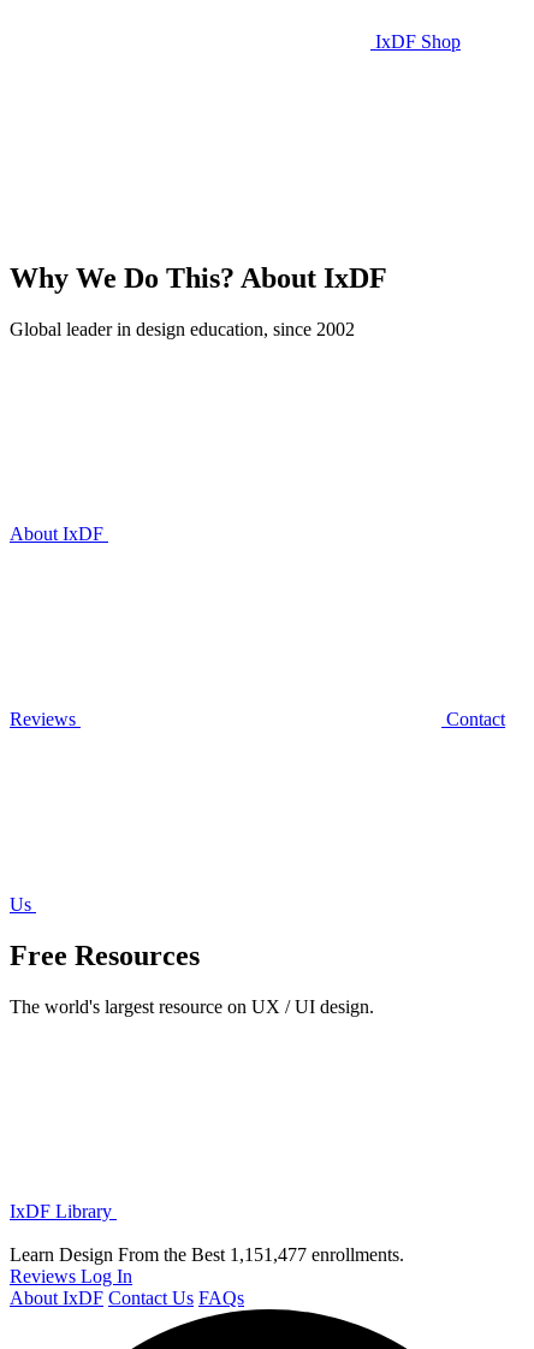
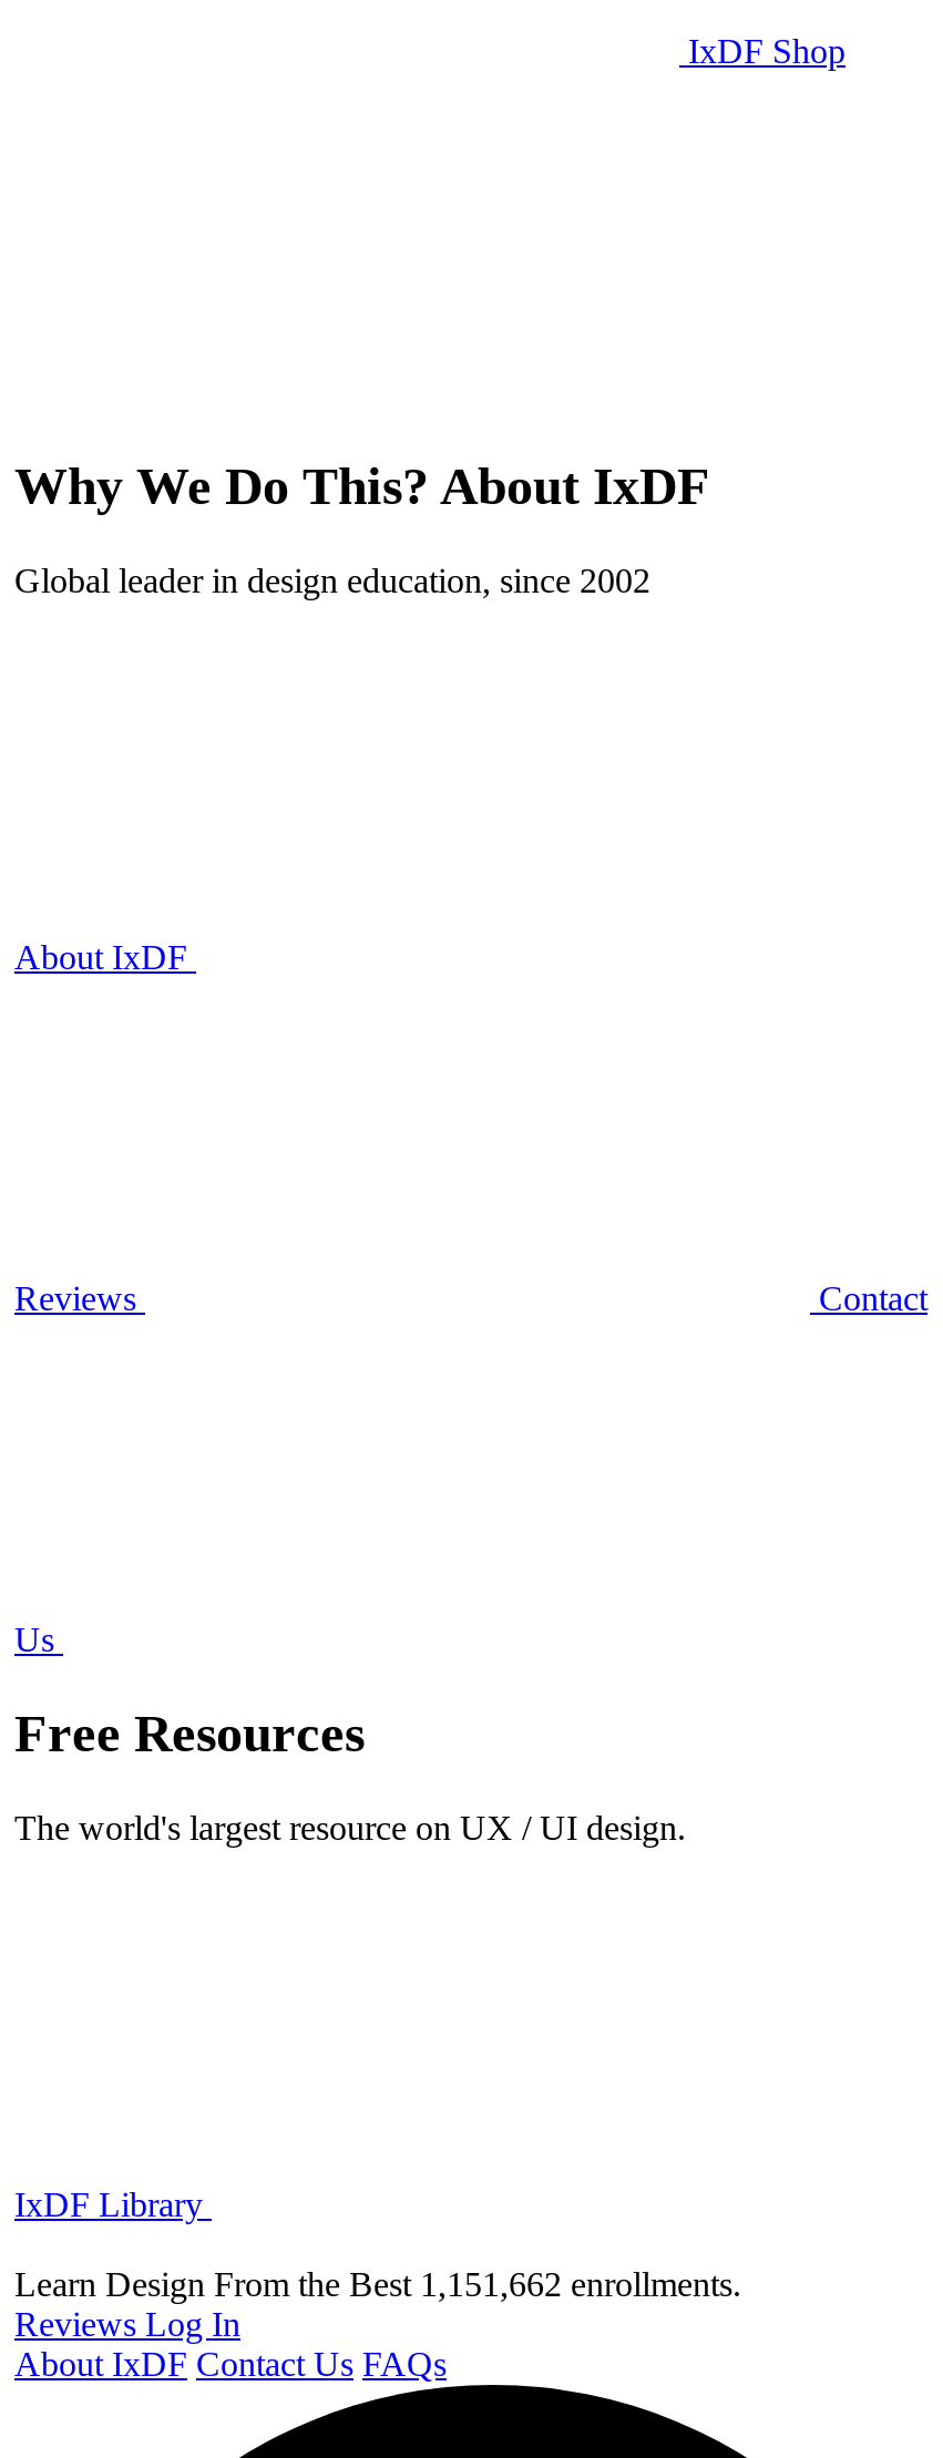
[10,1244,404,1264] Learn Design From the Best 1,151,477 enrollments. -> [14,2265,741,2302] Learn Design From the Best 1,151,662 enrollments.

